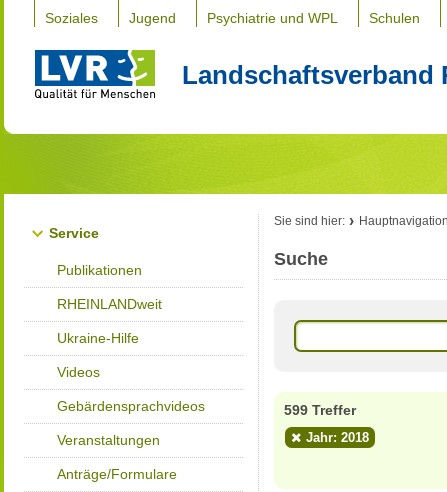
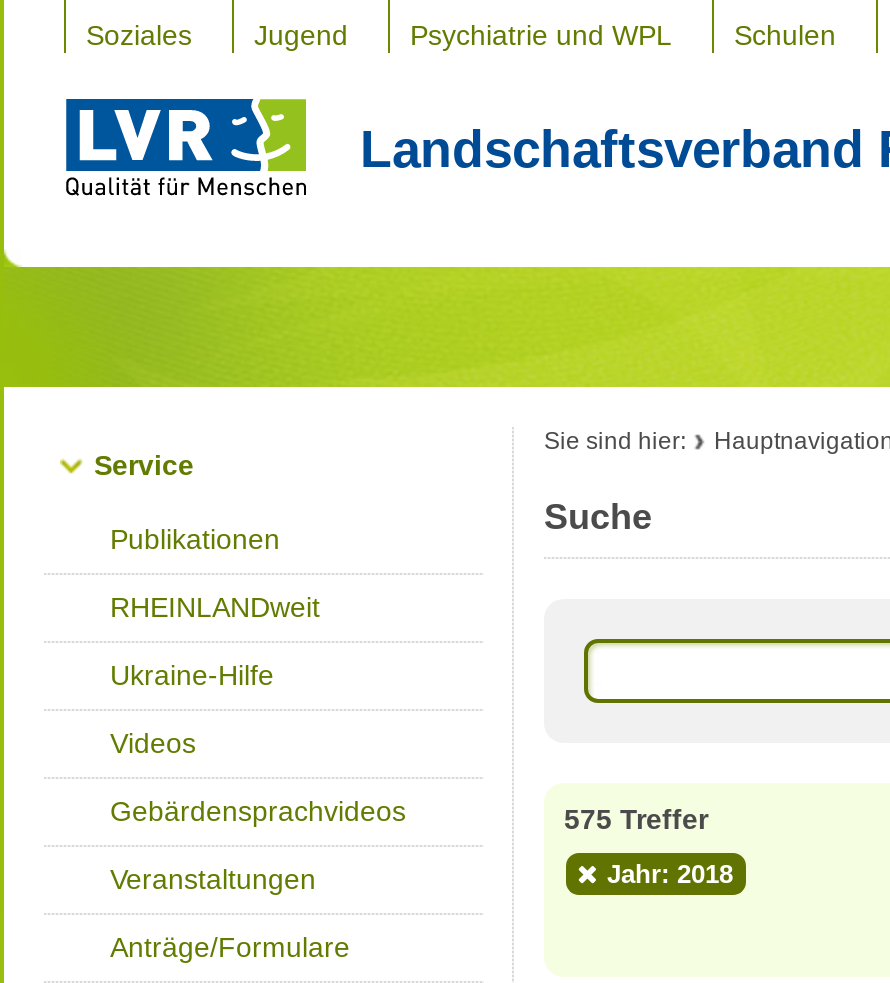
[284,402,356,418] 599 Treffer -> [564,803,708,835] 575 Treffer

